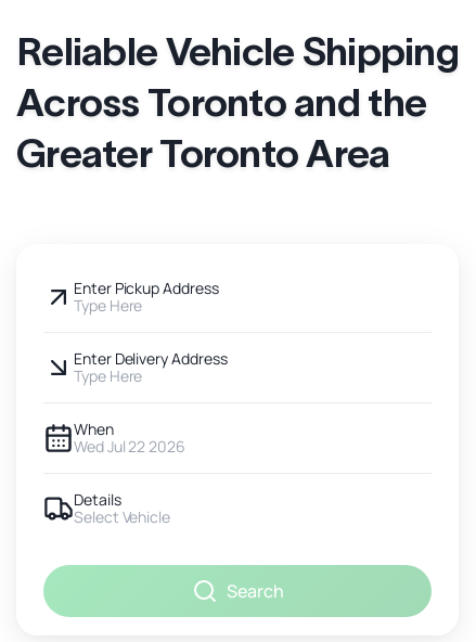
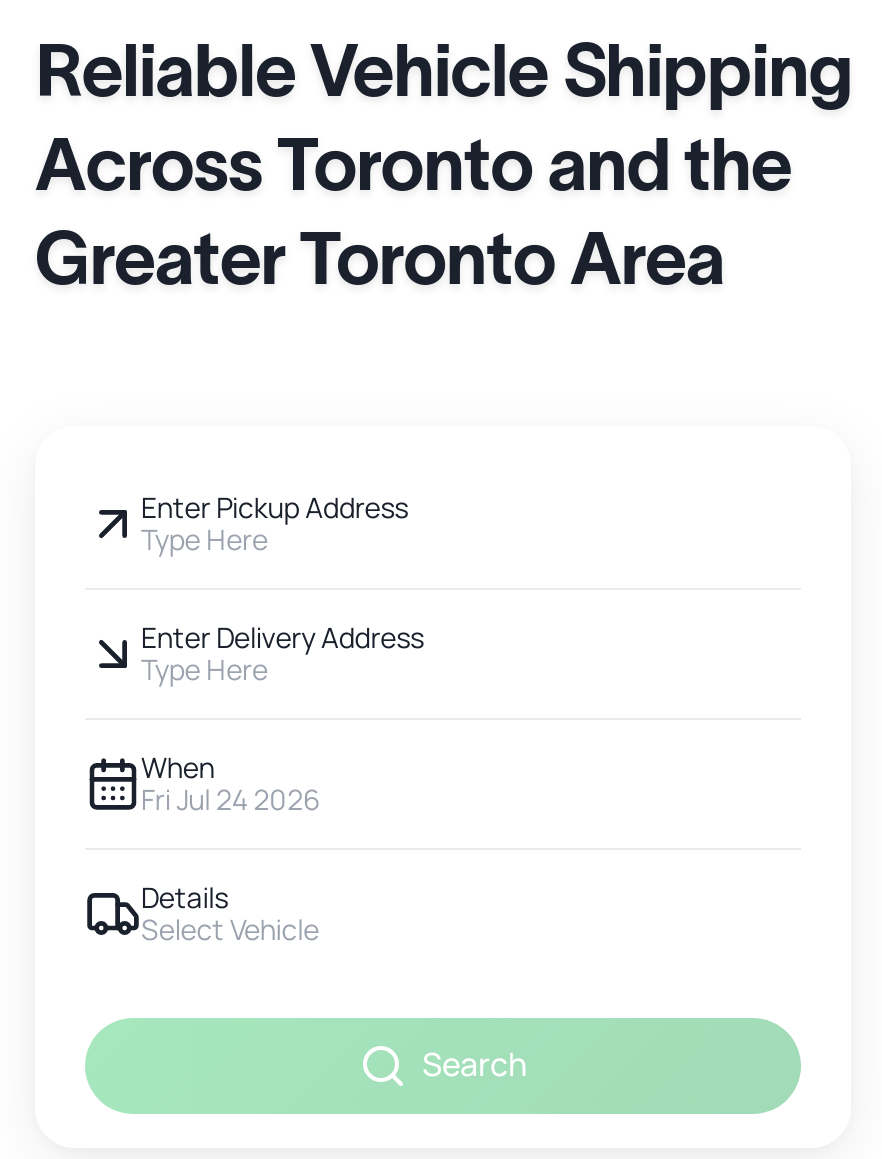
[74,436,185,457] Wed Jul 22 2026 -> [141,779,321,817] Fri Jul 24 2026

